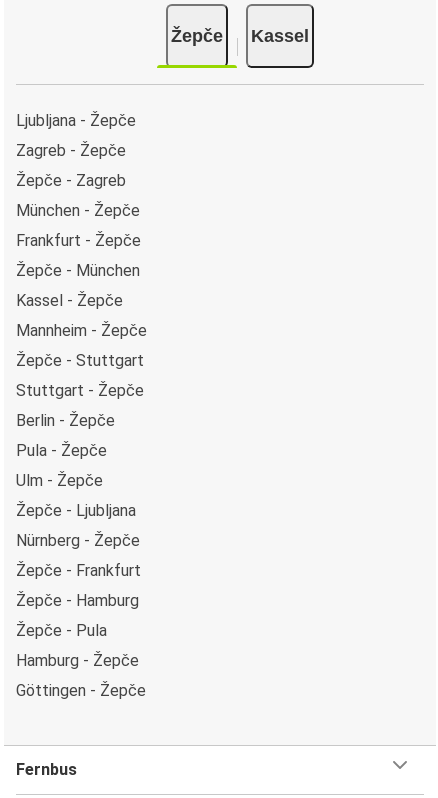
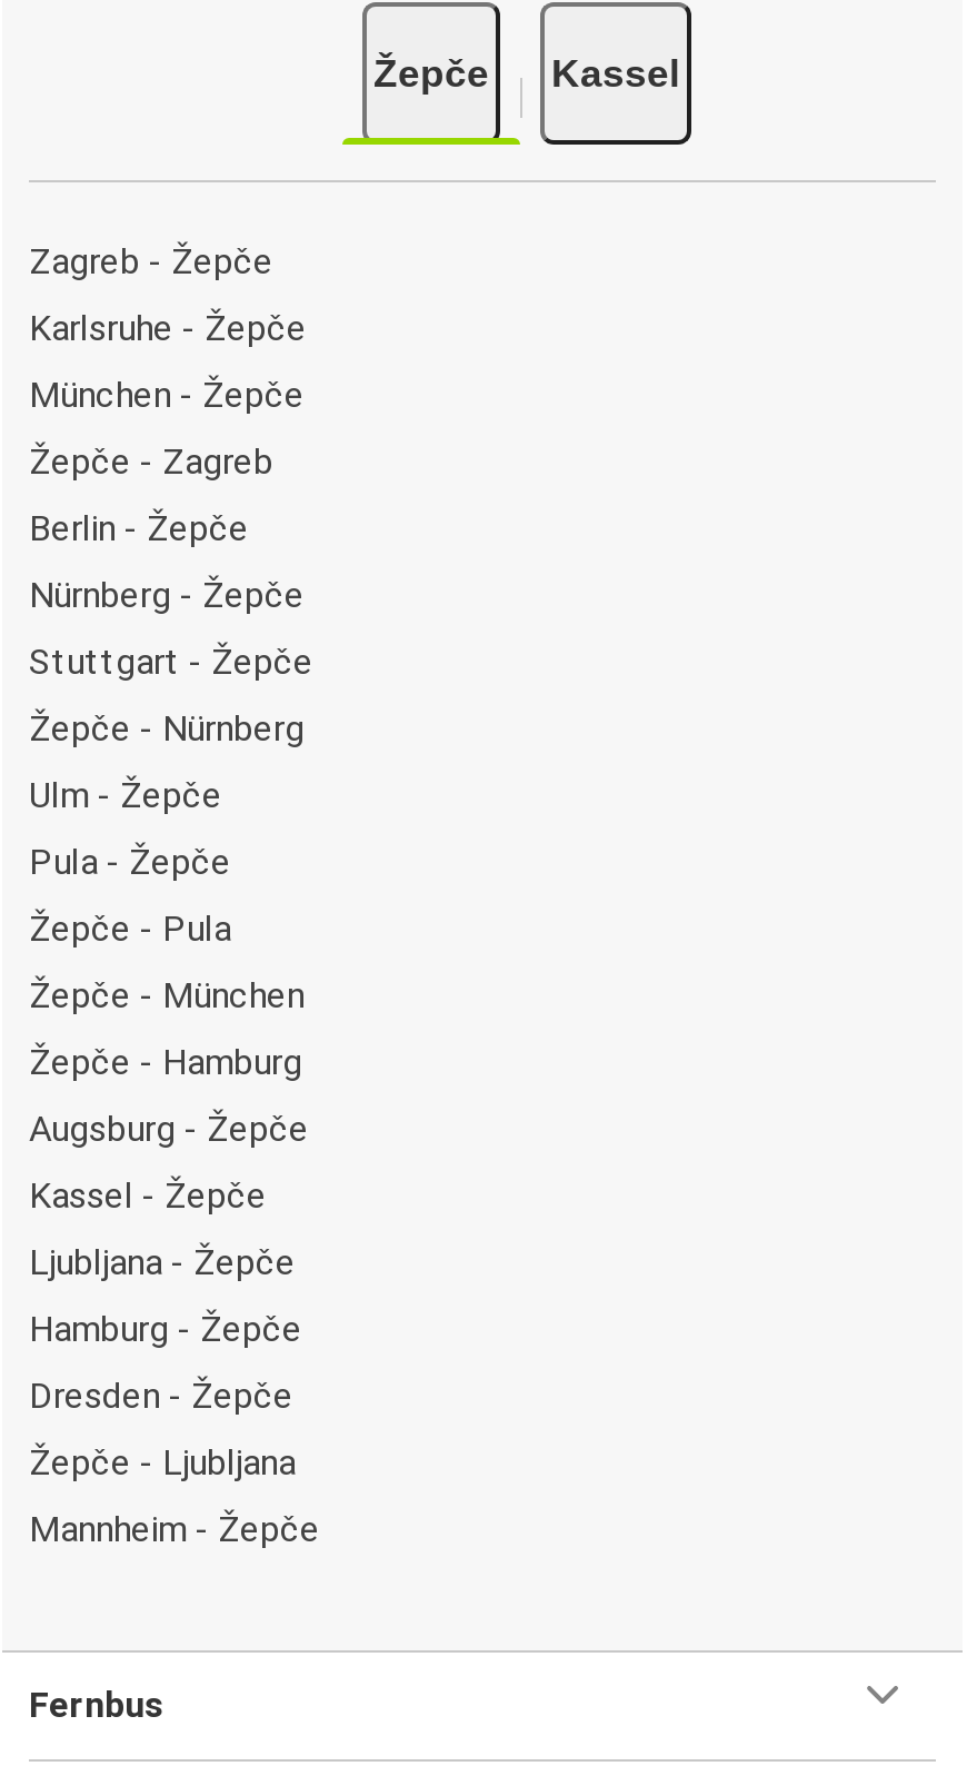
none -> [29,306,309,1149] Karlsruhe - Žepče | Žepče - Nürnberg | Augsburg - Žepče
moved [16,110,136,129] -> [29,1240,296,1282]: Ljubljana - Žepče
moved [16,140,140,219] -> [29,239,305,482]: Zagreb - Žepče | Žepče - Zagreb | München - Žepče
[16,230,141,249] Frankfurt - Žepče -> [29,1373,293,1416] Dresden - Žepče
moved [16,260,140,309] -> [29,973,305,1216]: Žepče - München | Kassel - Žepče
moved [16,320,147,339] -> [29,1507,320,1549]: Mannheim - Žepče
[16,350,146,699] Žepče - Stuttgart | Žepče - Frankfurt | Göttingen - Žepče -> none
moved [16,380,144,489] -> [29,506,313,882]: Stuttgart - Žepče | Berlin - Žepče | Pula - Žepče | Ulm - Žepče
moved [16,500,136,519] -> [29,1440,296,1482]: Žepče - Ljubljana
moved [16,530,140,549] -> [29,573,305,615]: Nürnberg - Žepče
moved [16,590,139,639] -> [29,906,302,1082]: Žepče - Hamburg | Žepče - Pula
moved [16,650,139,669] -> [29,1307,302,1349]: Hamburg - Žepče

